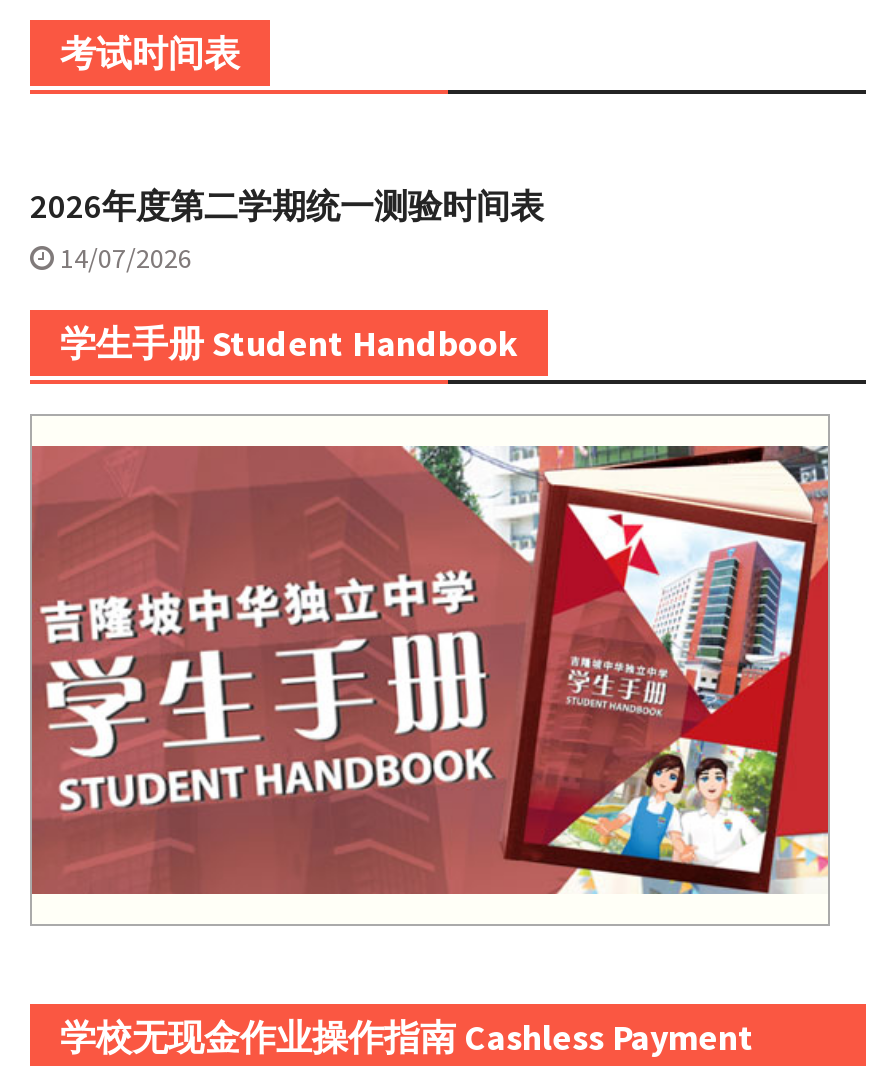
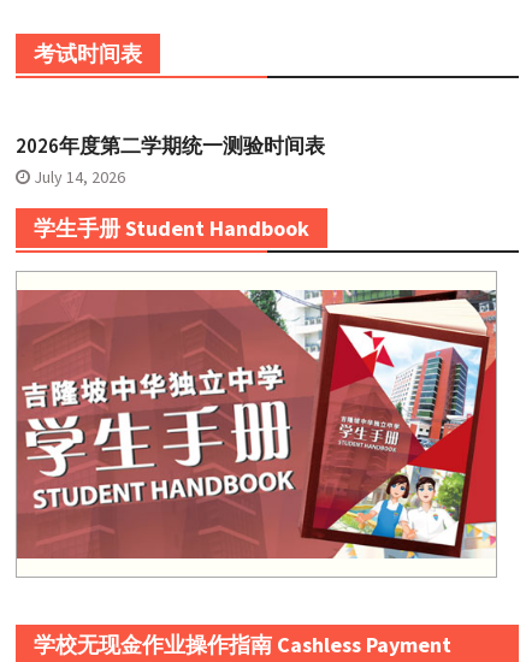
[60,241,192,277] 14/07/2026 -> [34,166,125,187] July 14, 2026

